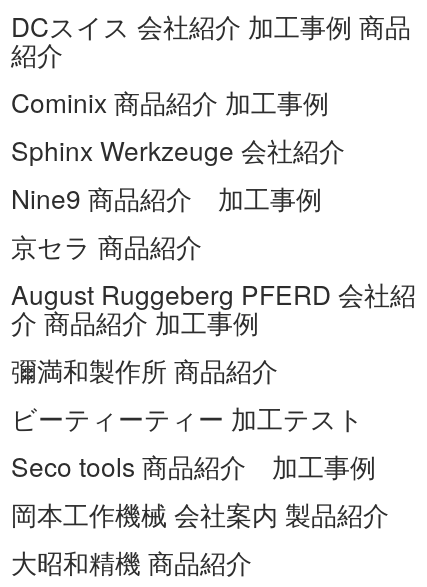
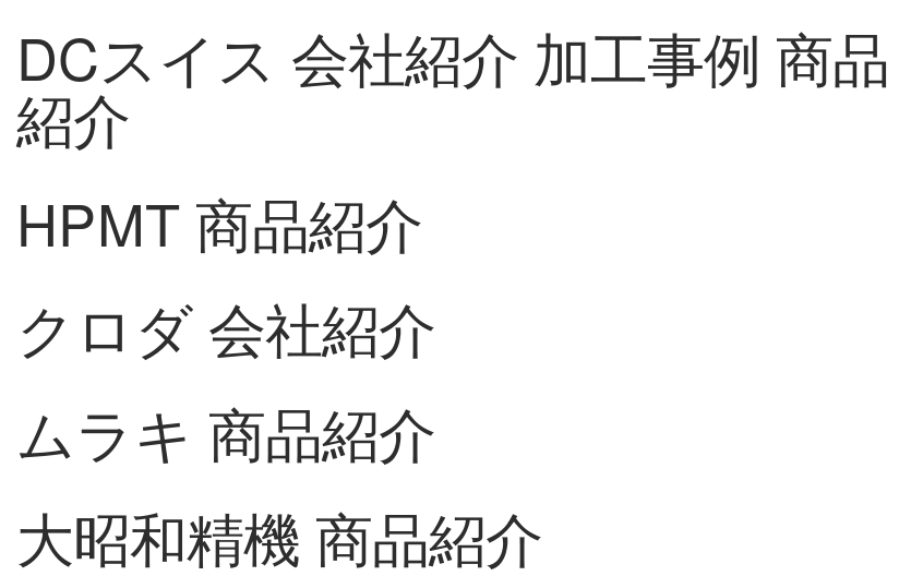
[11,83,416,532] Cominix商品紹介 加工事例 | Sphinx Werkzeuge会社紹介 | Nine9商品紹介 加工事例 | 京セラ商品紹介 | August Ruggeberg PFERD会社紹 | 介 商品紹介 加工事例 | 彌満和製作所商品紹介 | ビーティーティー加工テスト | Seco tools商品紹介 加工事例 | 岡本工作機械会社案内 製品紹介 -> [16,180,435,470] HPMT商品紹介 | クロダ会社紹介 | ムラキ商品紹介

